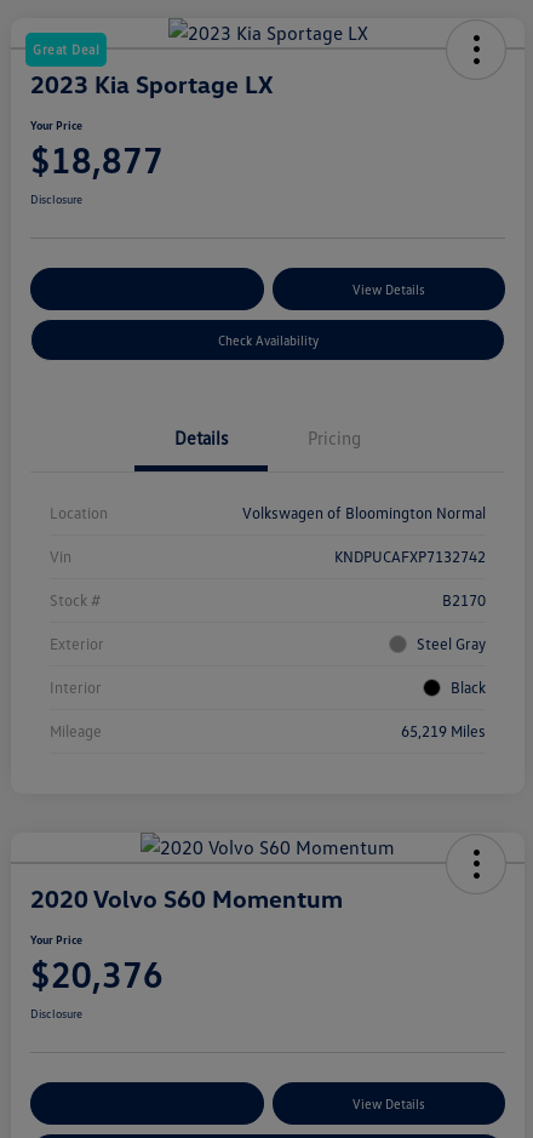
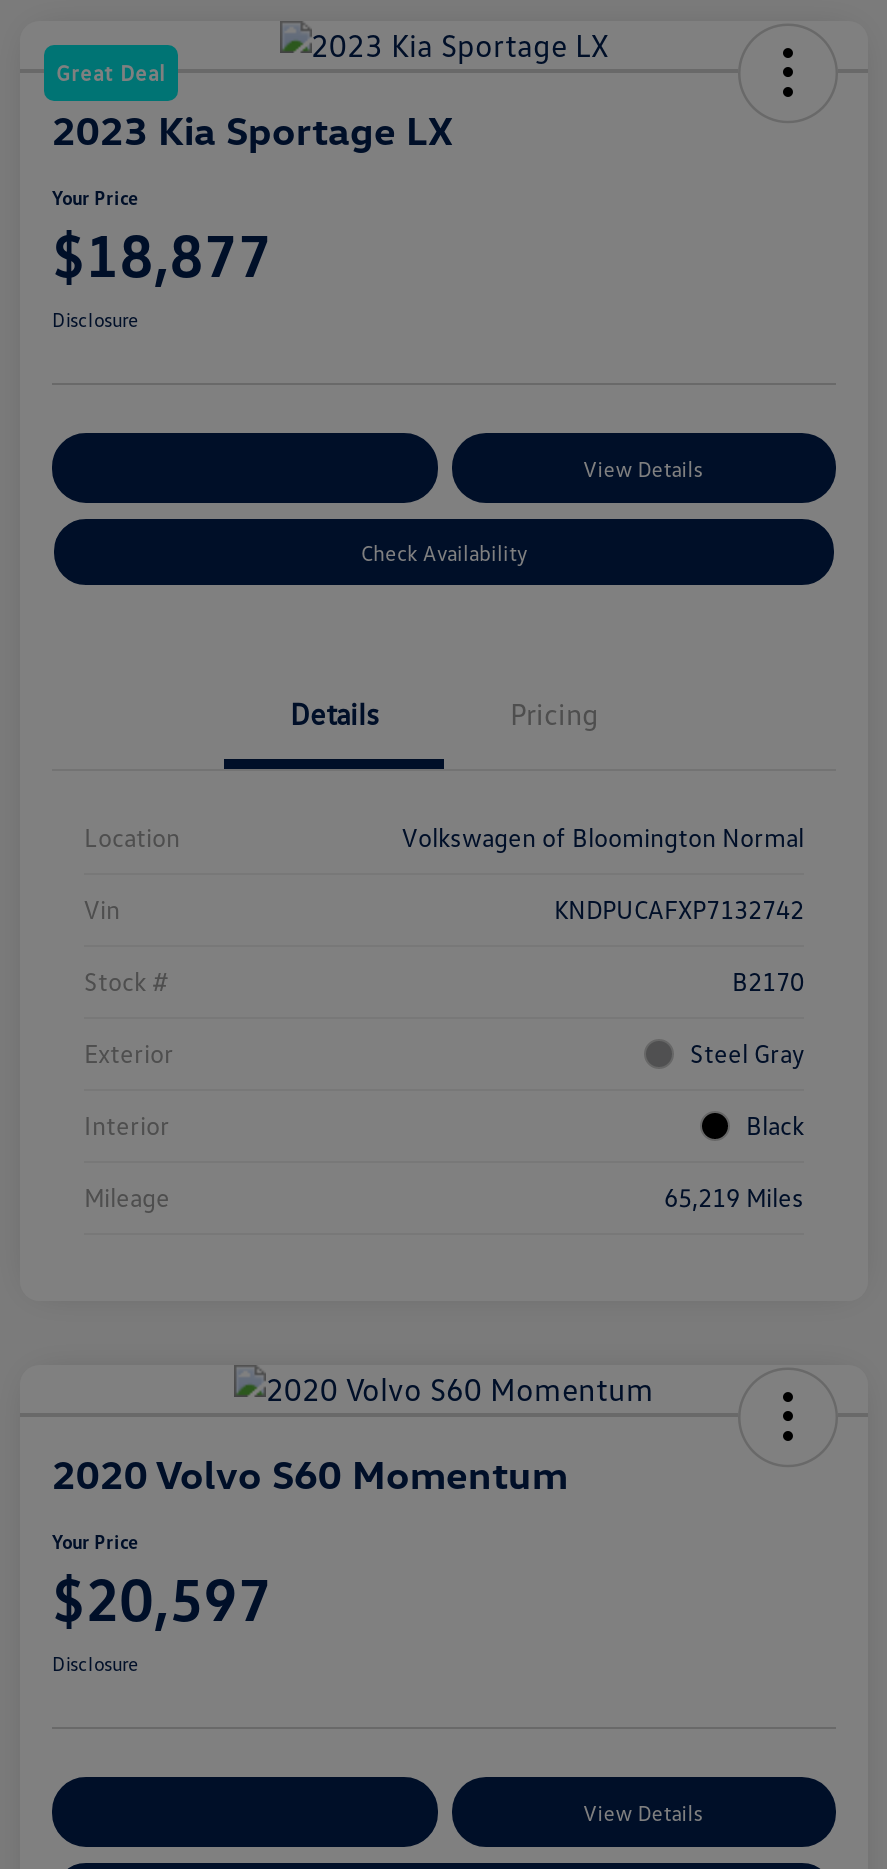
[30,952,164,996] $20,376 -> [52,1561,272,1635] $20,597

